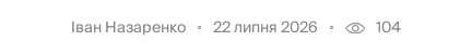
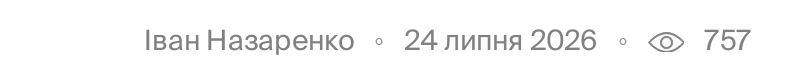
[213,15,401,41] 22 липня 2026 | 104 -> [404,18,752,66] 24 липня 2026 | 757

